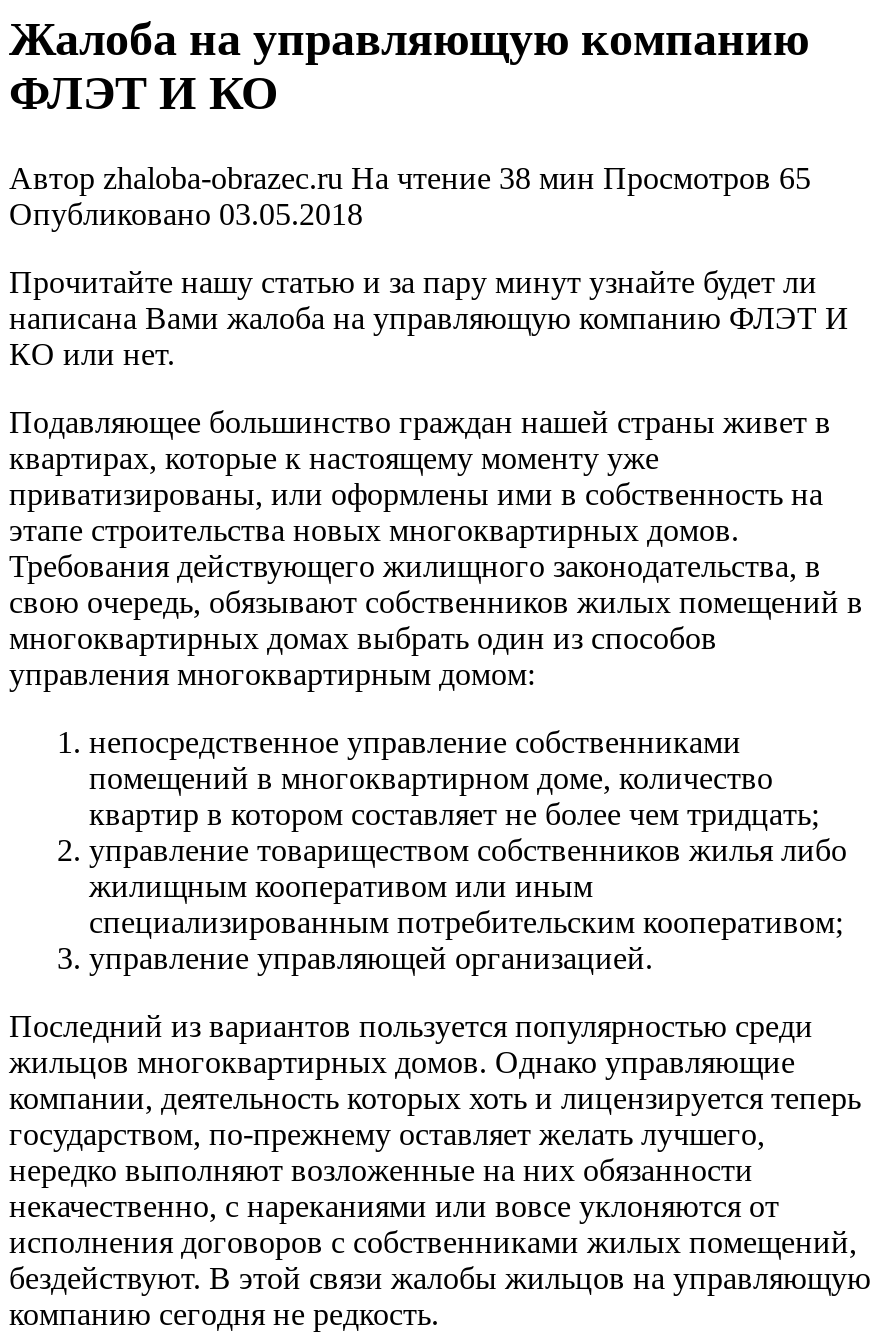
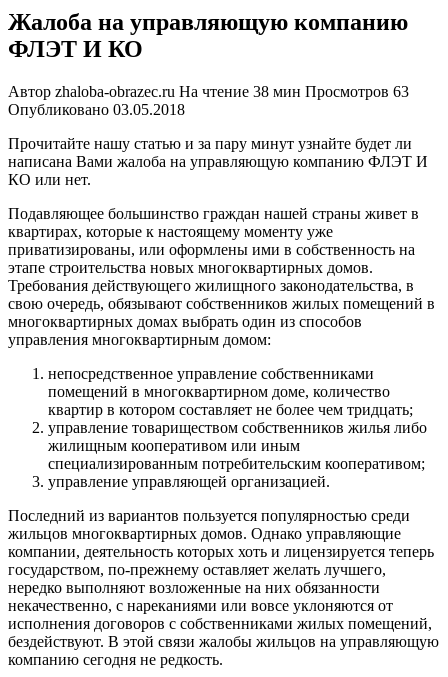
[9,161,811,195] Автор zhaloba-obrazec.ru На чтение 38 мин Просмотров 65 -> [8,83,409,100] Автор zhaloba-obrazec.ru На чтение 38 мин Просмотров 63

